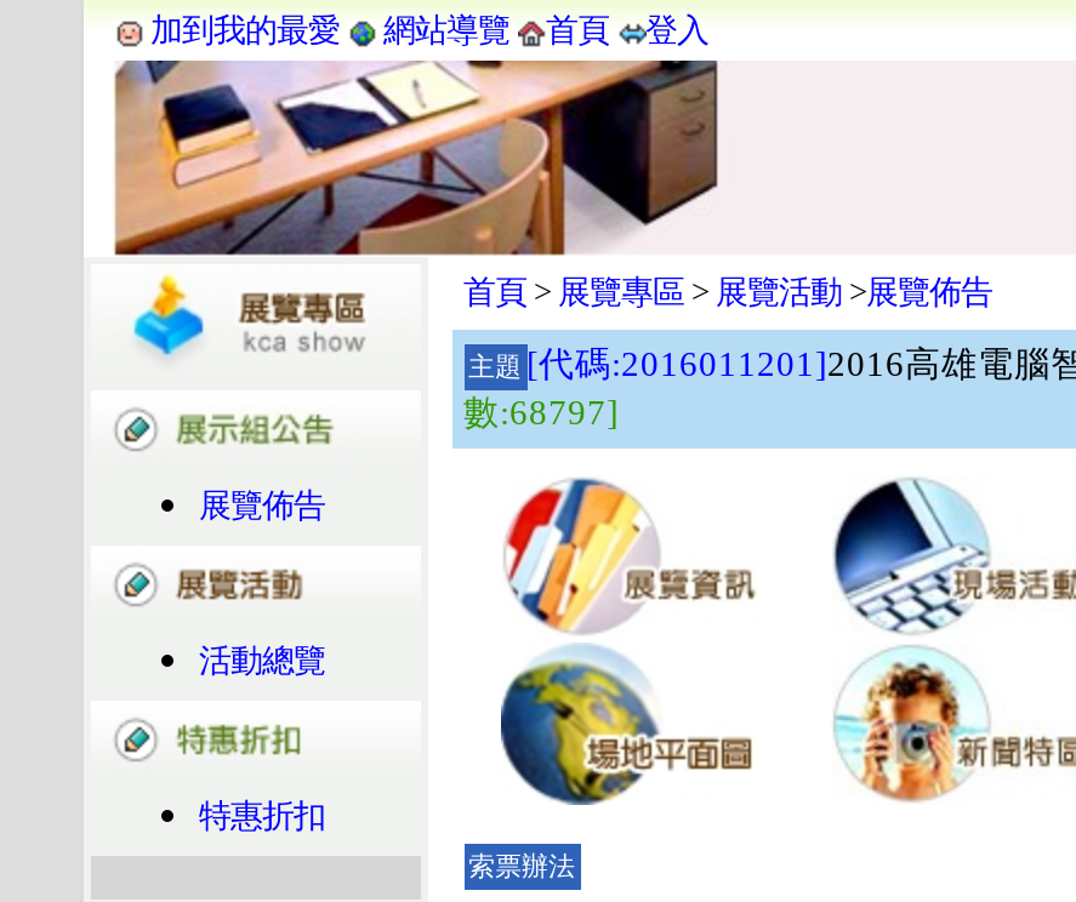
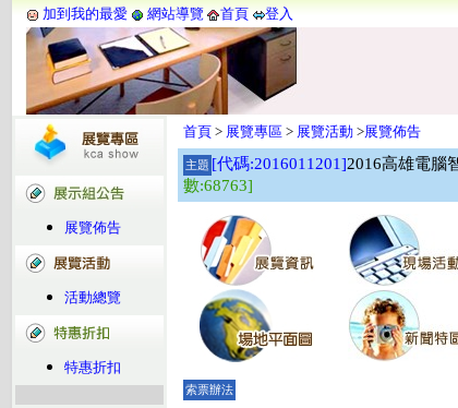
[463,393,619,432] 數:68797] -> [183,177,252,194] 數:68763]

